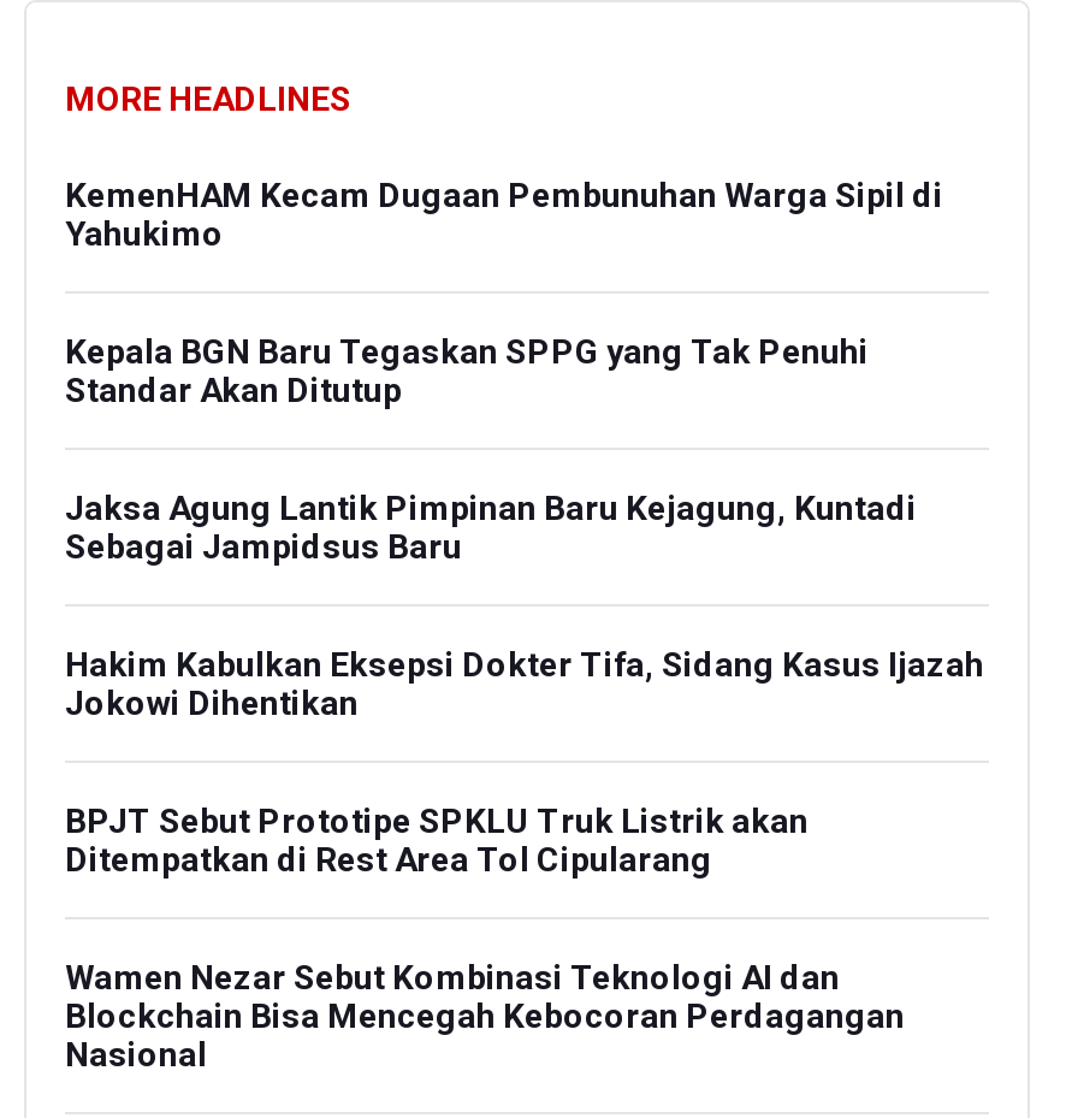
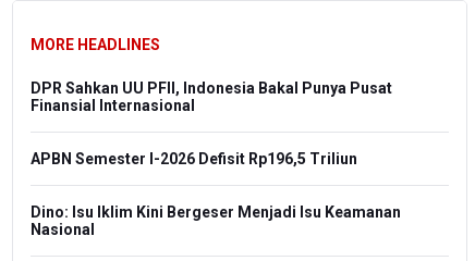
[65,176,984,1035] KemenHAM Kecam Dugaan Pembunuhan Warga Sipil di | Yahukimo | Kepala BGN Baru Tegaskan SPPG yang Tak Penuhi | Standar Akan Ditutup | Jaksa Agung Lantik Pimpinan Baru Kejagung, Kuntadi | Sebagai Jampidsus Baru | Hakim Kabulkan Eksepsi Dokter Tifa, Sidang Kasus Ijazah | Jokowi Dihentikan | BPJT Sebut Prototipe SPKLU Truk Listrik akan | Ditempatkan di Rest Area Tol Cipularang | Wamen Nezar Sebut Kombinasi Teknologi AI dan | Blockchain Bisa Mencegah Kebocoran Perdagangan -> [31,79,401,221] DPR Sahkan UU PFII, Indonesia Bakal Punya Pusat | Finansial Internasional | APBN Semester I-2026 Defisit Rp196,5 Triliun | Dino: Isu Iklim Kini Bergeser Menjadi Isu Keamanan

